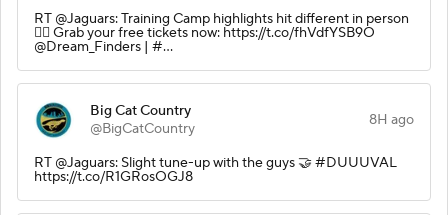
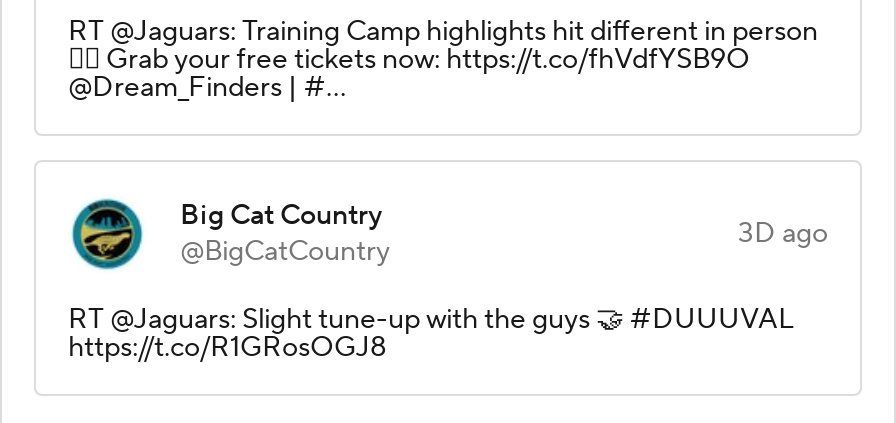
[369,111,414,129] 8H ago -> [738,216,828,252] 3D ago

